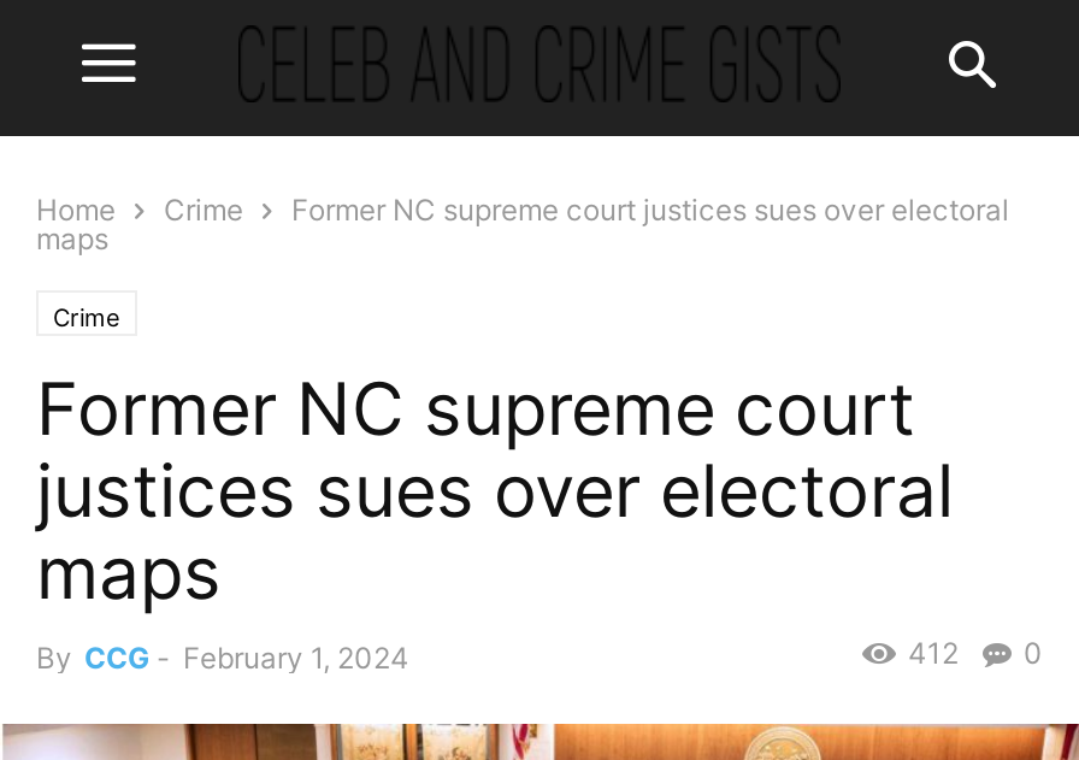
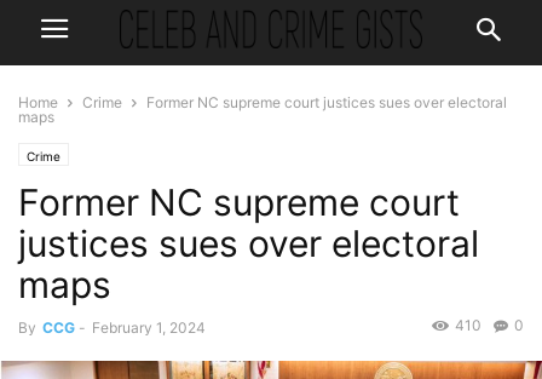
[908,635,1043,671] 412 0 -> [455,316,524,334] 410 0

